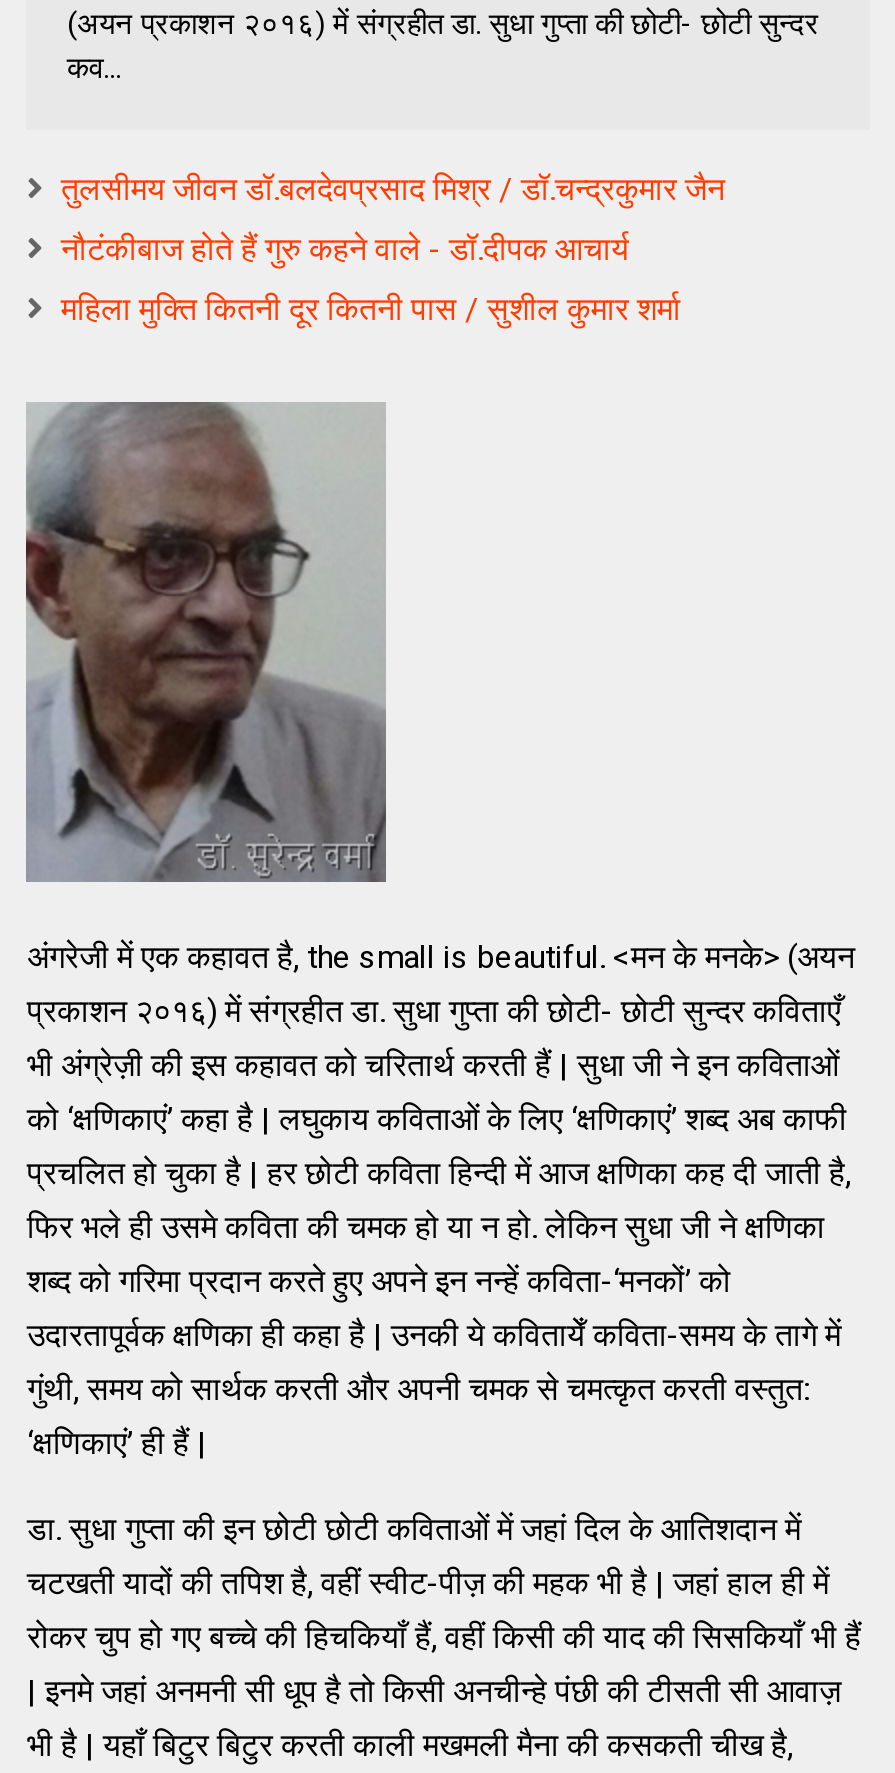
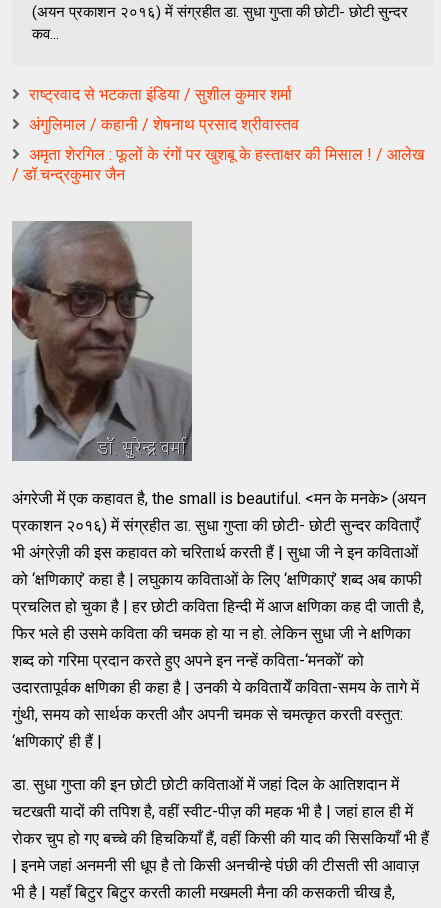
[61,170,725,208] तुलसीमय जीवन डॉ.बलदेवप्रसाद मिश्र / डॉ.चन्द्रकुमार जैन -> [29,85,292,104] राष्ट्रवाद से भटकता इंडिया / सुशील कुमार शर्मा
[61,230,629,268] नौटंकीबाज होते हैं गुरु कहने वाले - डॉ.दीपक आचार्य -> [29,115,299,134] अंगुलिमाल / कहानी / शेषनाथ प्रसाद श्रीवास्तव
[61,290,681,328] महिला मुक्ति कितनी दूर कितनी पास / सुशील कुमार शर्मा -> [12,145,424,184] अमृता शेरगिल : फूलों के रंगों पर खुशबू के हस्ताक्षर की मिसाल ! / आलेख | / डॉ.चन्द्रकुमार जैन

